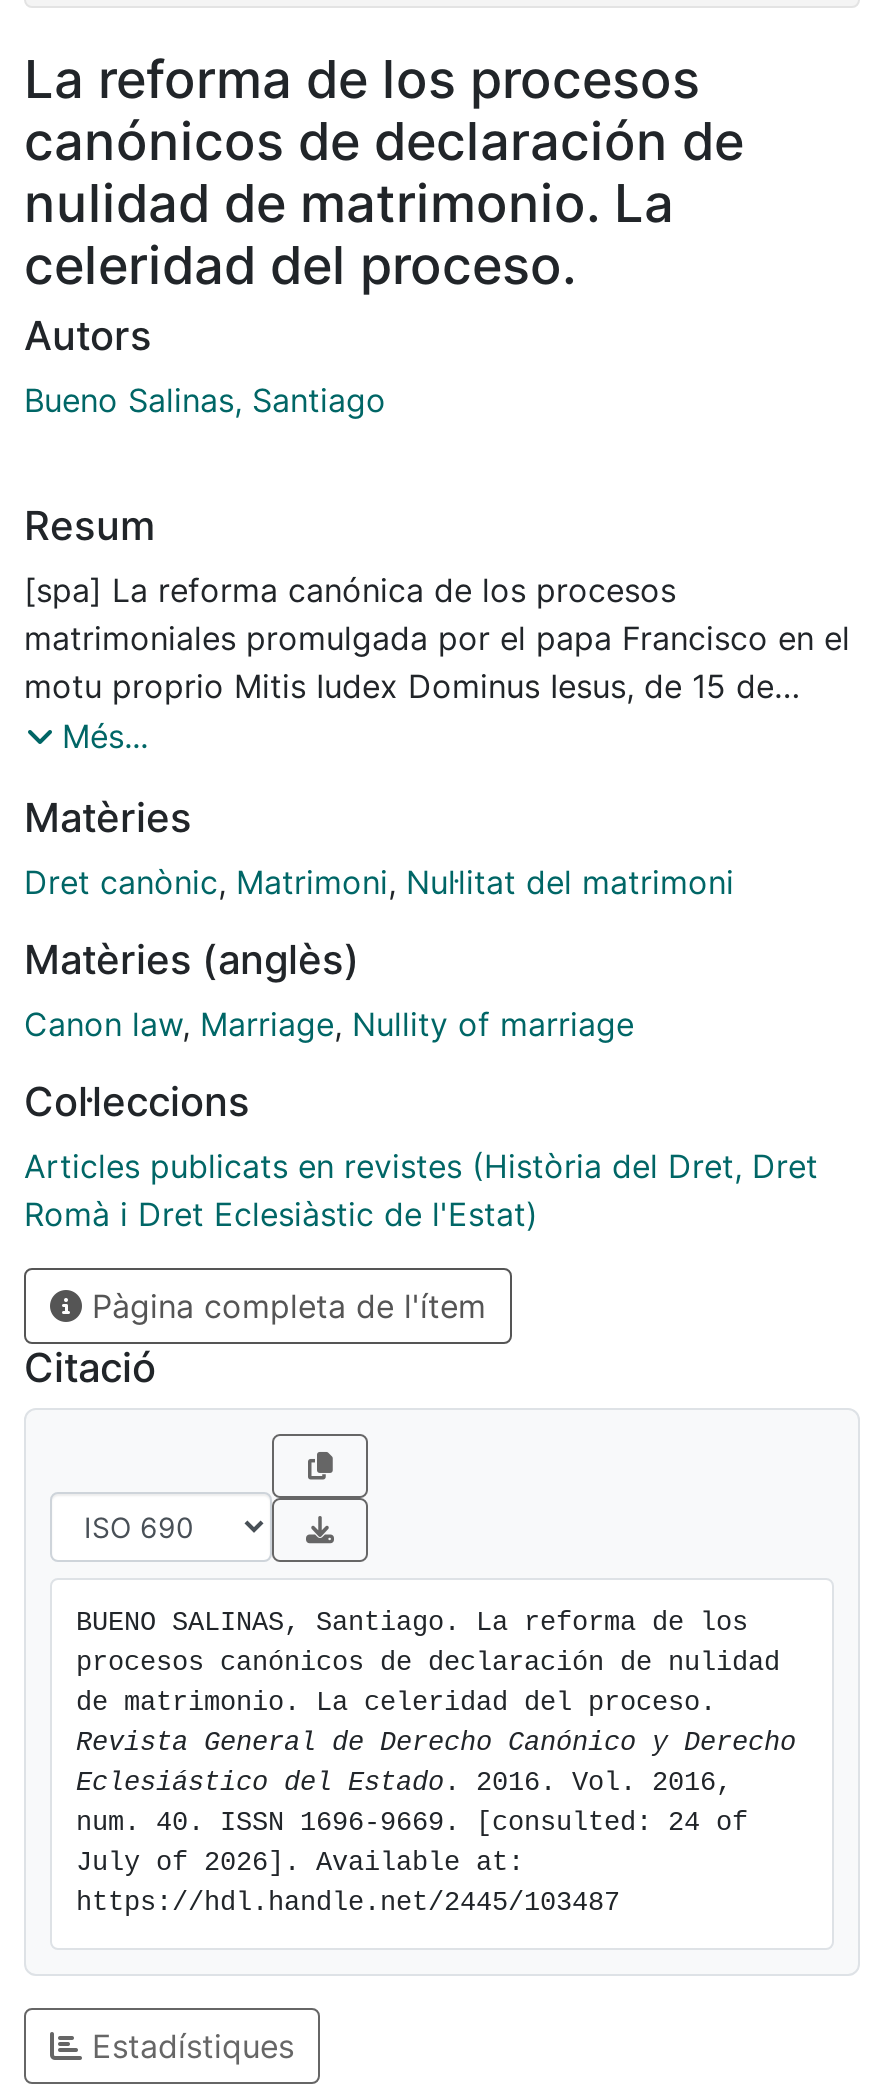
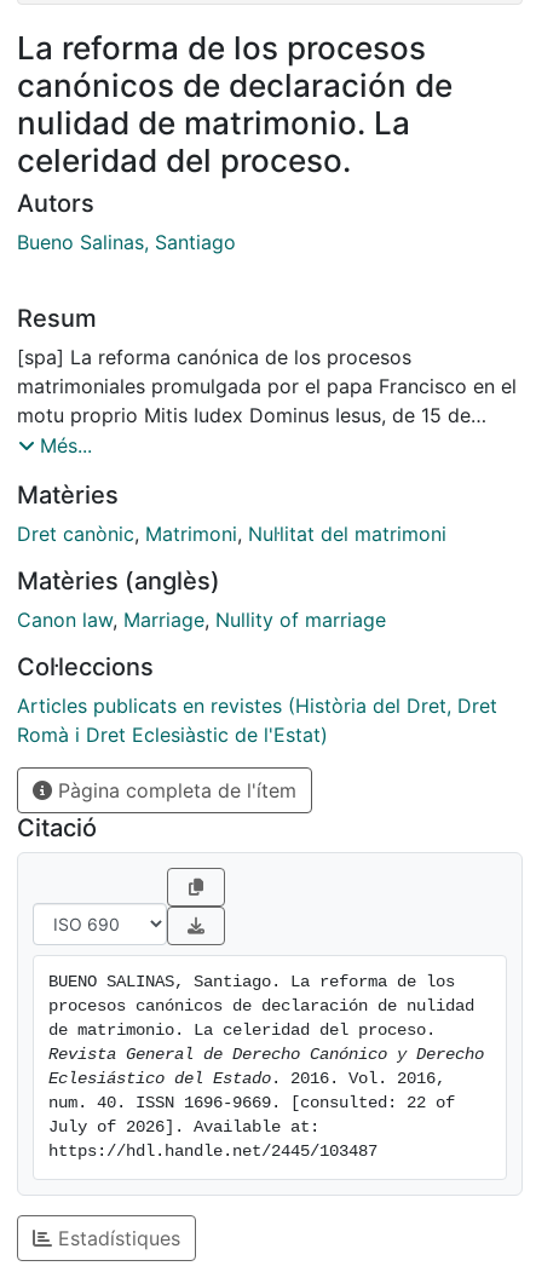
[76,1809,748,1839] num. 40. ISSN 1696-9669. [consulted: 24 of -> [48,1095,455,1113] num. 40. ISSN 1696-9669. [consulted: 22 of

